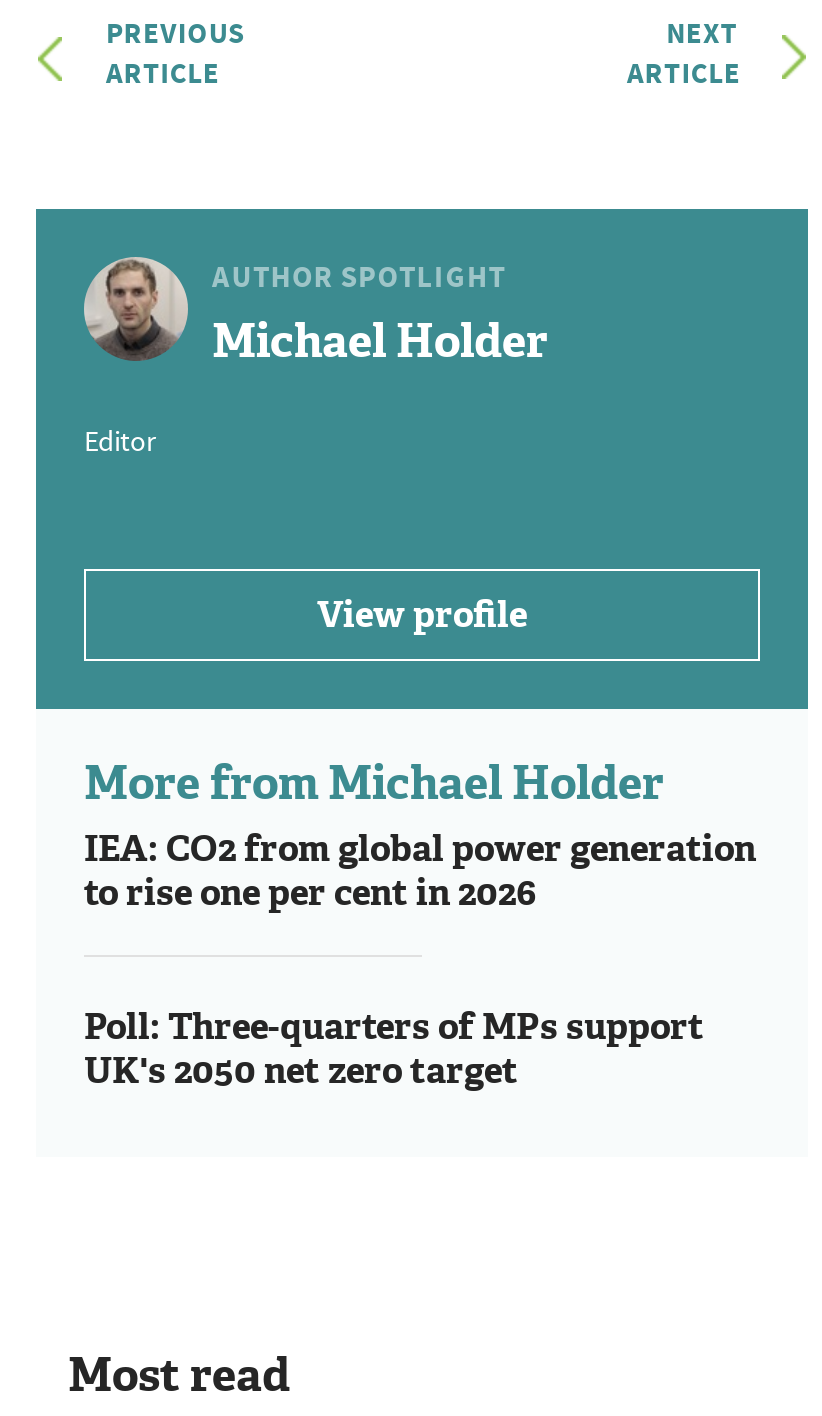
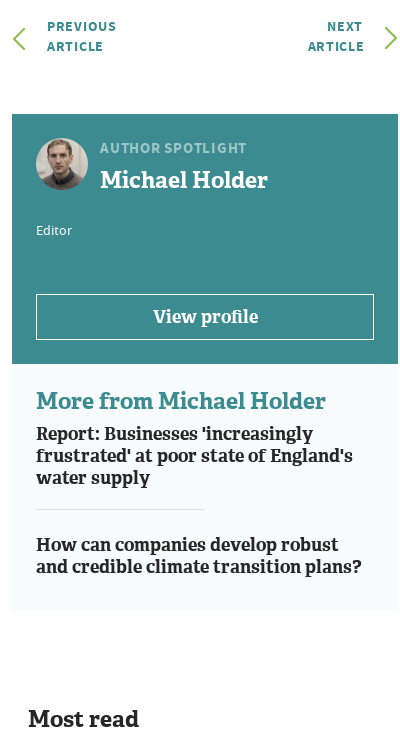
[84,824,756,916] IEA: CO2 from global power generation | to rise one per cent in 2026 -> [36,422,353,490] Report: Businesses 'increasingly | frustrated' at poor state of England's | water supply
[84,1002,704,1094] Poll: Three-quarters of MPs support | UK's 2050 net zero target -> [36,533,362,579] How can companies develop robust | and credible climate transition plans?

